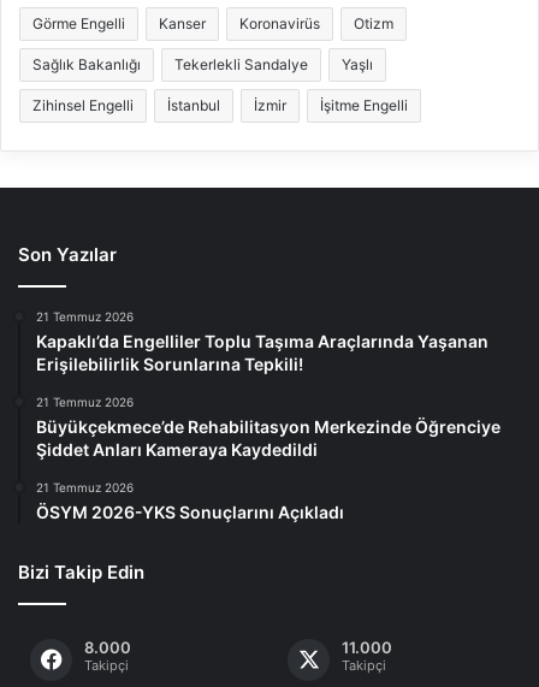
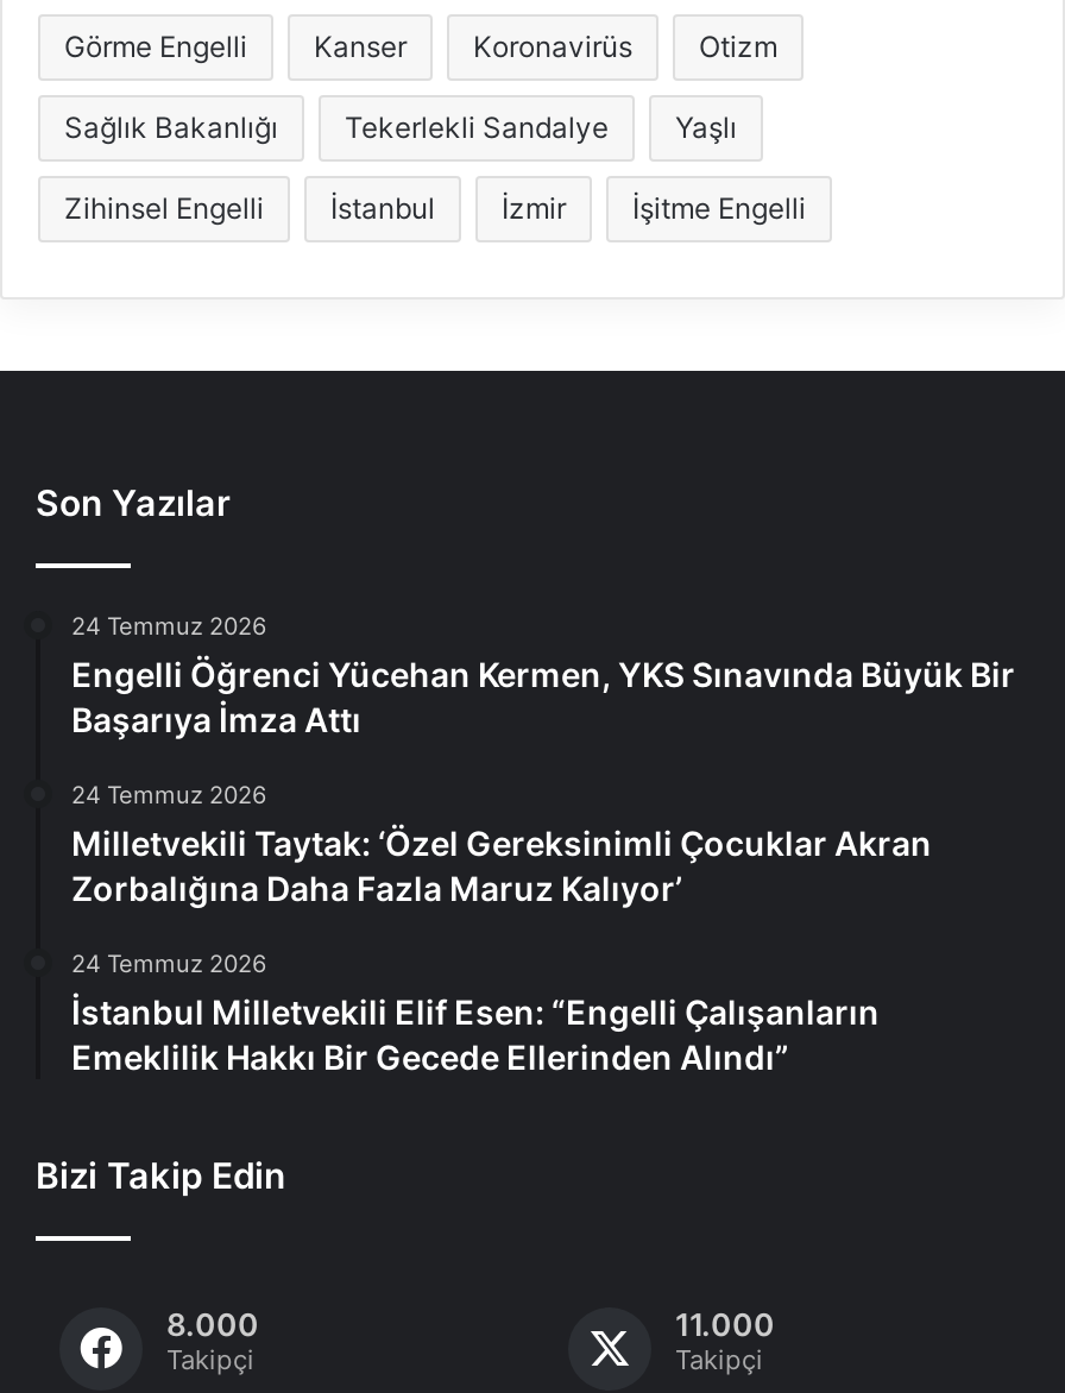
[36,309,488,374] 21 Temmuz 2026 | Kapaklı’da Engelliler Toplu Taşıma Araçlarında Yaşanan | Erişilebilirlik Sorunlarına Tepkili! -> [71,611,1015,739] 24 Temmuz 2026 | Engelli Öğrenci Yücehan Kermen, YKS Sınavında Büyük Bir | Başarıya İmza Attı
[36,395,500,460] 21 Temmuz 2026 | Büyükçekmece’de Rehabilitasyon Merkezinde Öğrenciye | Şiddet Anları Kameraya Kaydedildi -> [71,780,932,908] 24 Temmuz 2026 | Milletvekili Taytak: ‘Özel Gereksinimli Çocuklar Akran | Zorbalığına Daha Fazla Maruz Kalıyor’
[36,480,344,522] 21 Temmuz 2026 | ÖSYM 2026-YKS Sonuçlarını Açıkladı -> [71,948,880,1077] 24 Temmuz 2026 | İstanbul Milletvekili Elif Esen: “Engelli Çalışanların | Emeklilik Hakkı Bir Gecede Ellerinden Alındı”

